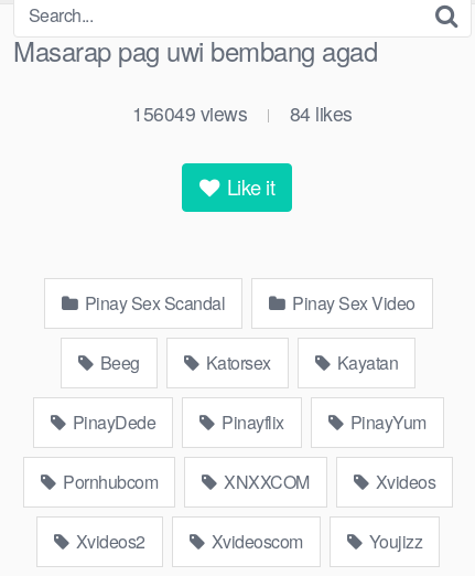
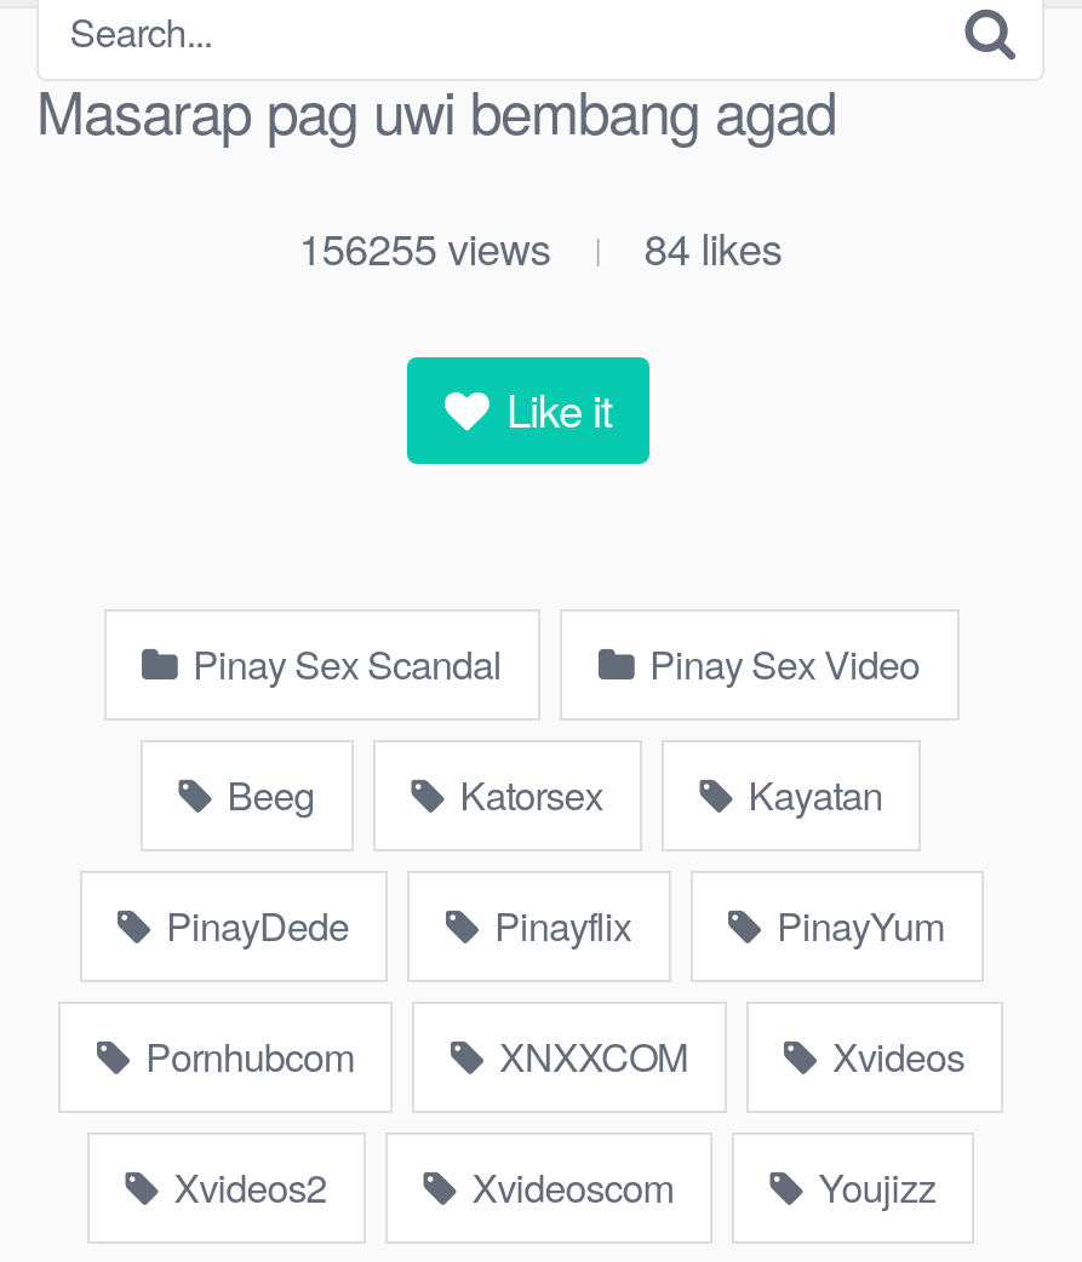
[132,99,247,127] 156049 views -> [299,217,551,277] 156255 views

